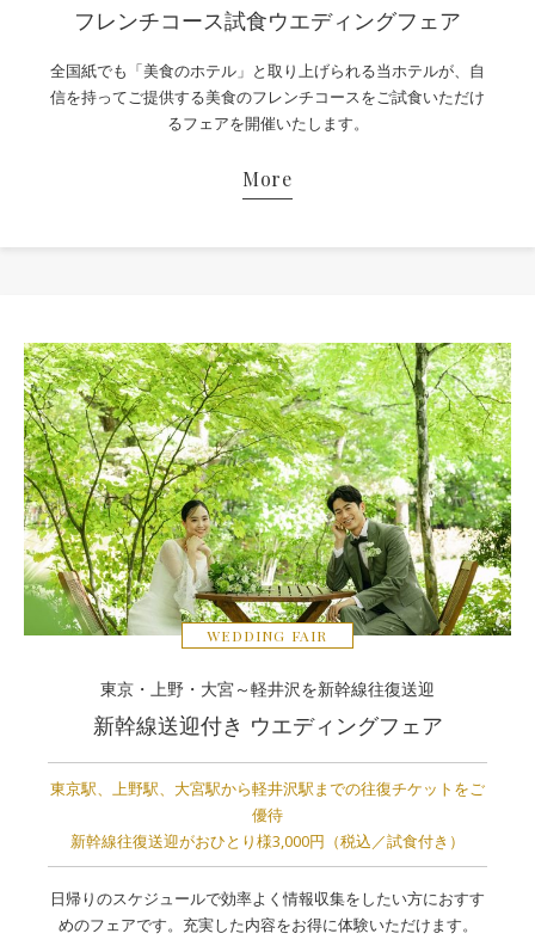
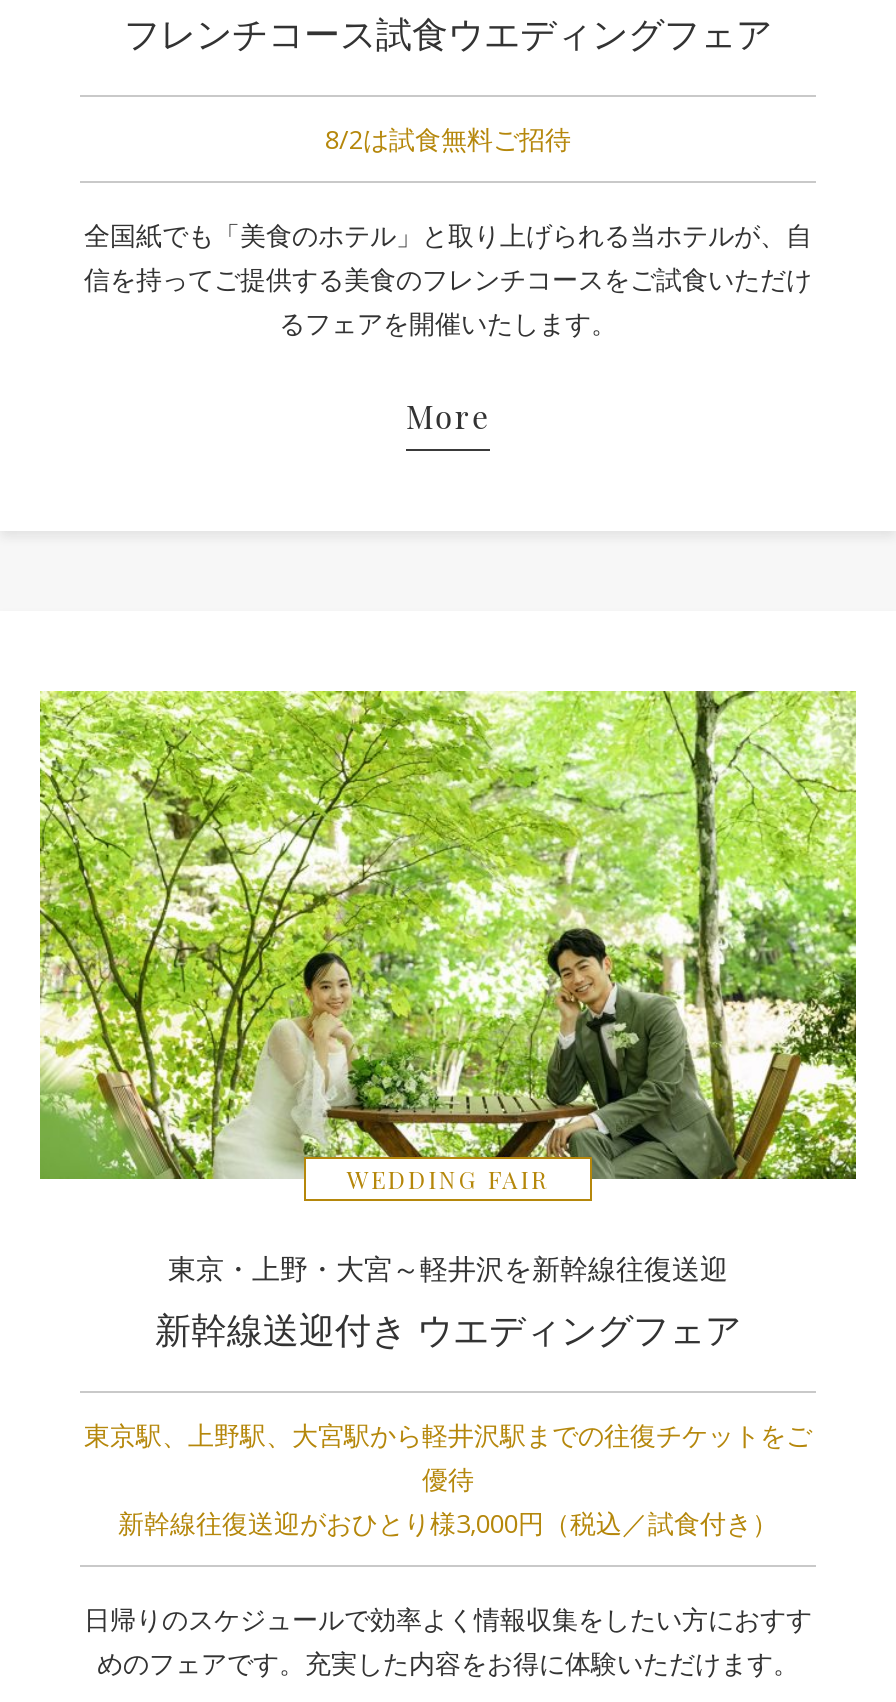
none -> [325,121,571,157] 8/2は試食無料ご招待

